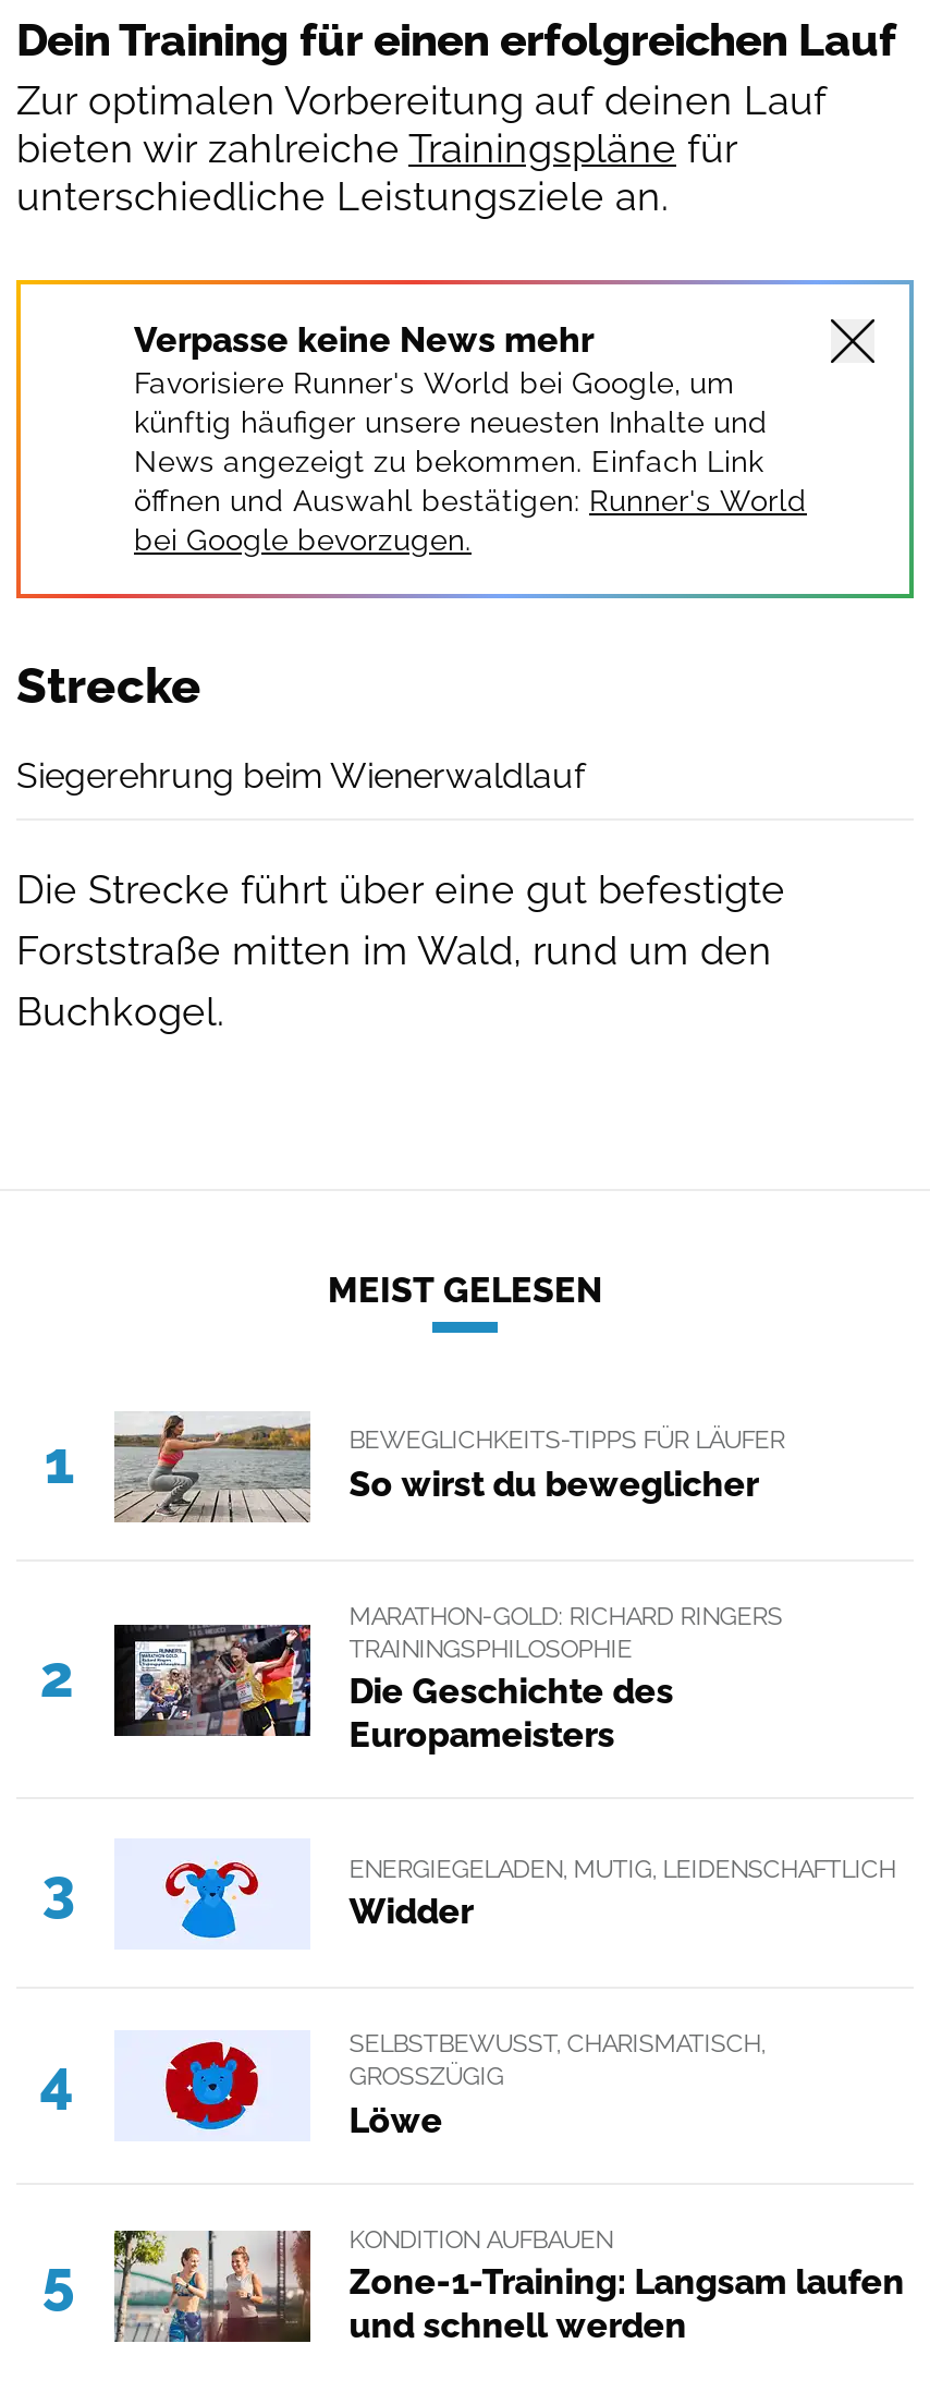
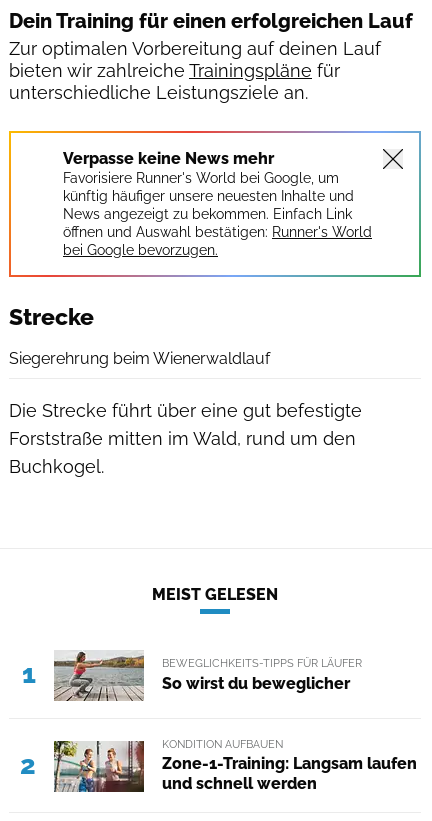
[40,1601,896,2116] [image] | MARATHON-GOLD: RICHARD RINGERS | TRAININGSPHILOSOPHIE | Die Geschichte des | Europameisters | 3 | ENERGIEGELADEN, MUTIG, LEIDENSCHAFTLICH | Widder | 4 -> none
[42,1851,765,2316] [image] | SELBSTBEWUSST, CHARISMATISCH, | GROSSZÜGIG | Löwe | 5 -> none
[145,2039,273,2135] [image] -> none

